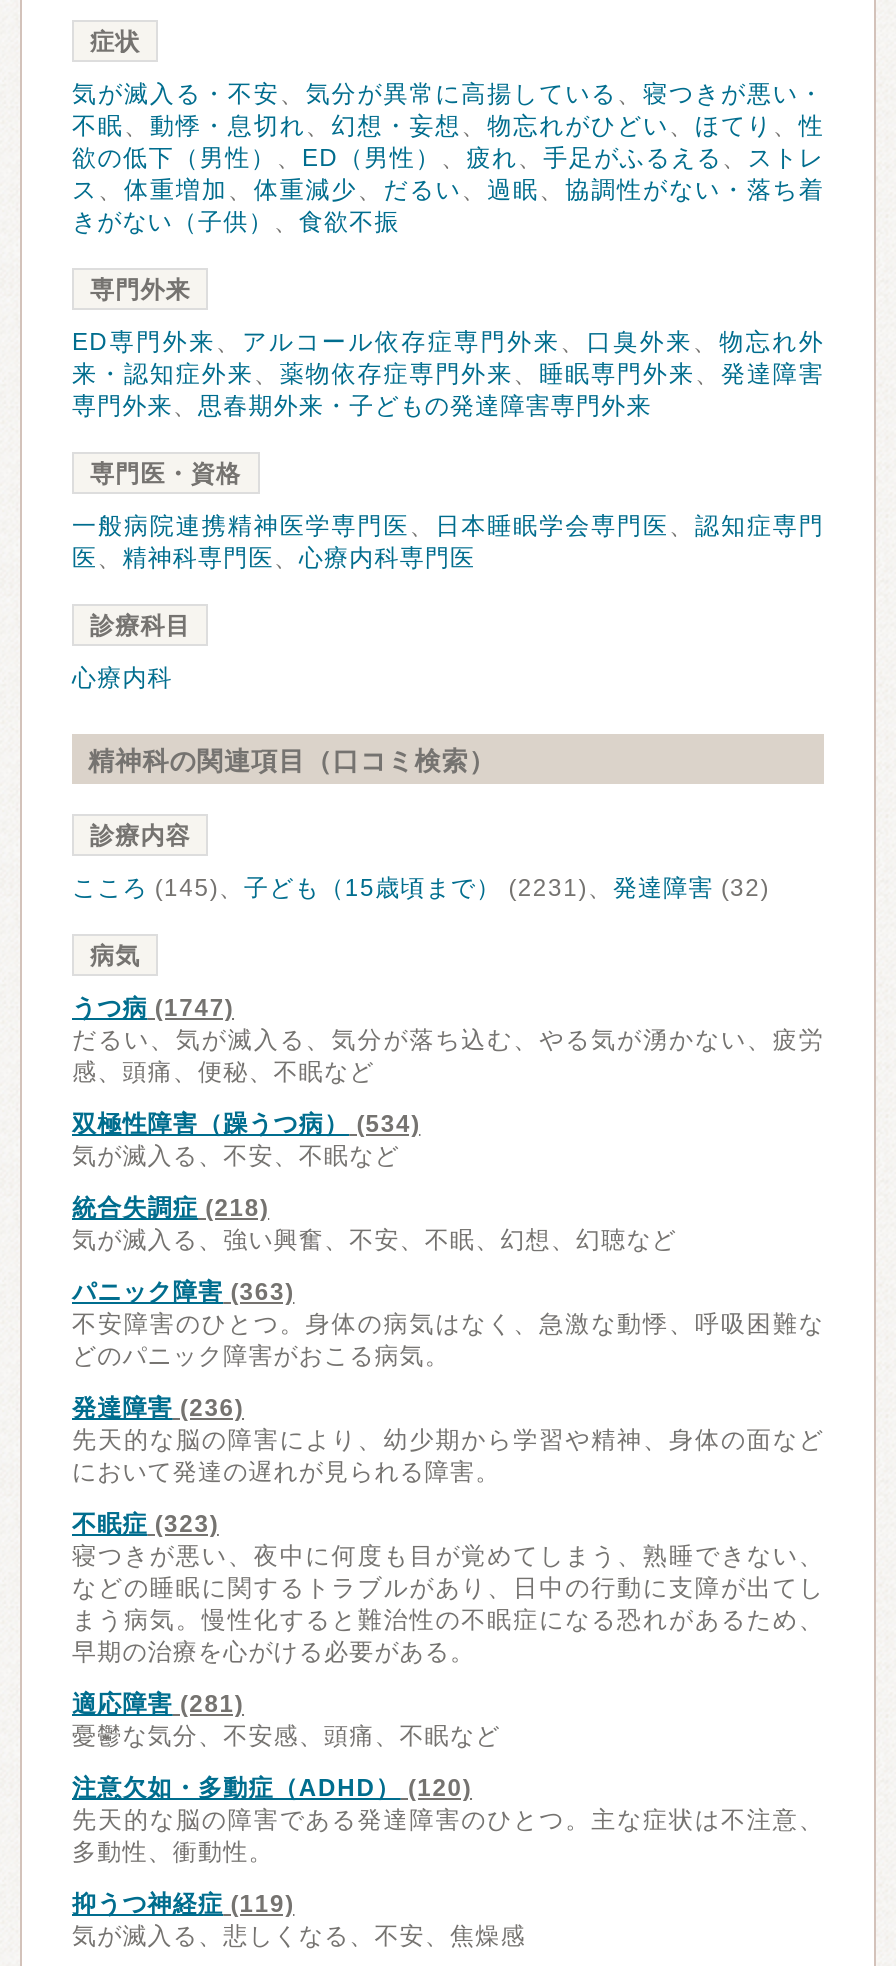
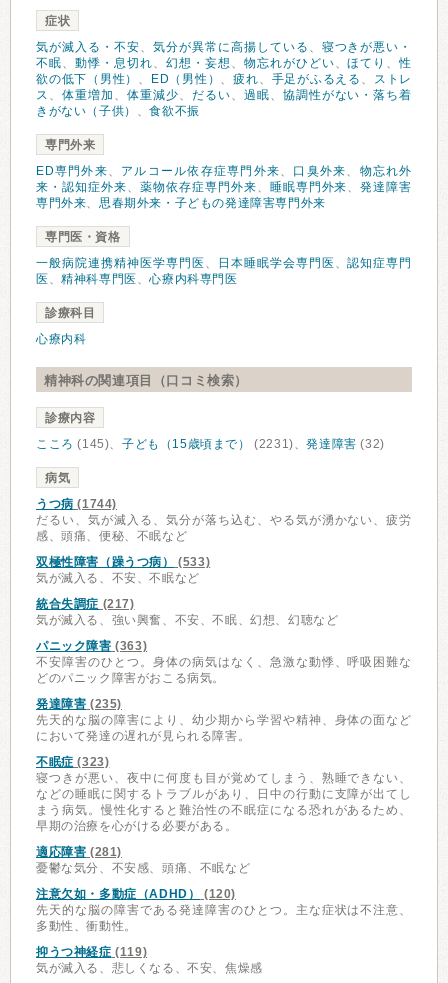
[72,994,234,1022] うつ病(1747) -> [36,497,117,511] うつ病(1744)
[72,1110,420,1138] 双極性障害（躁うつ病）(534) -> [36,555,210,569] 双極性障害（躁うつ病）(533)
[72,1194,269,1222] 統合失調症(218) -> [36,597,135,611] 統合失調症(217)
[72,1394,244,1422] 発達障害(236) -> [36,697,122,711] 発達障害(235)

